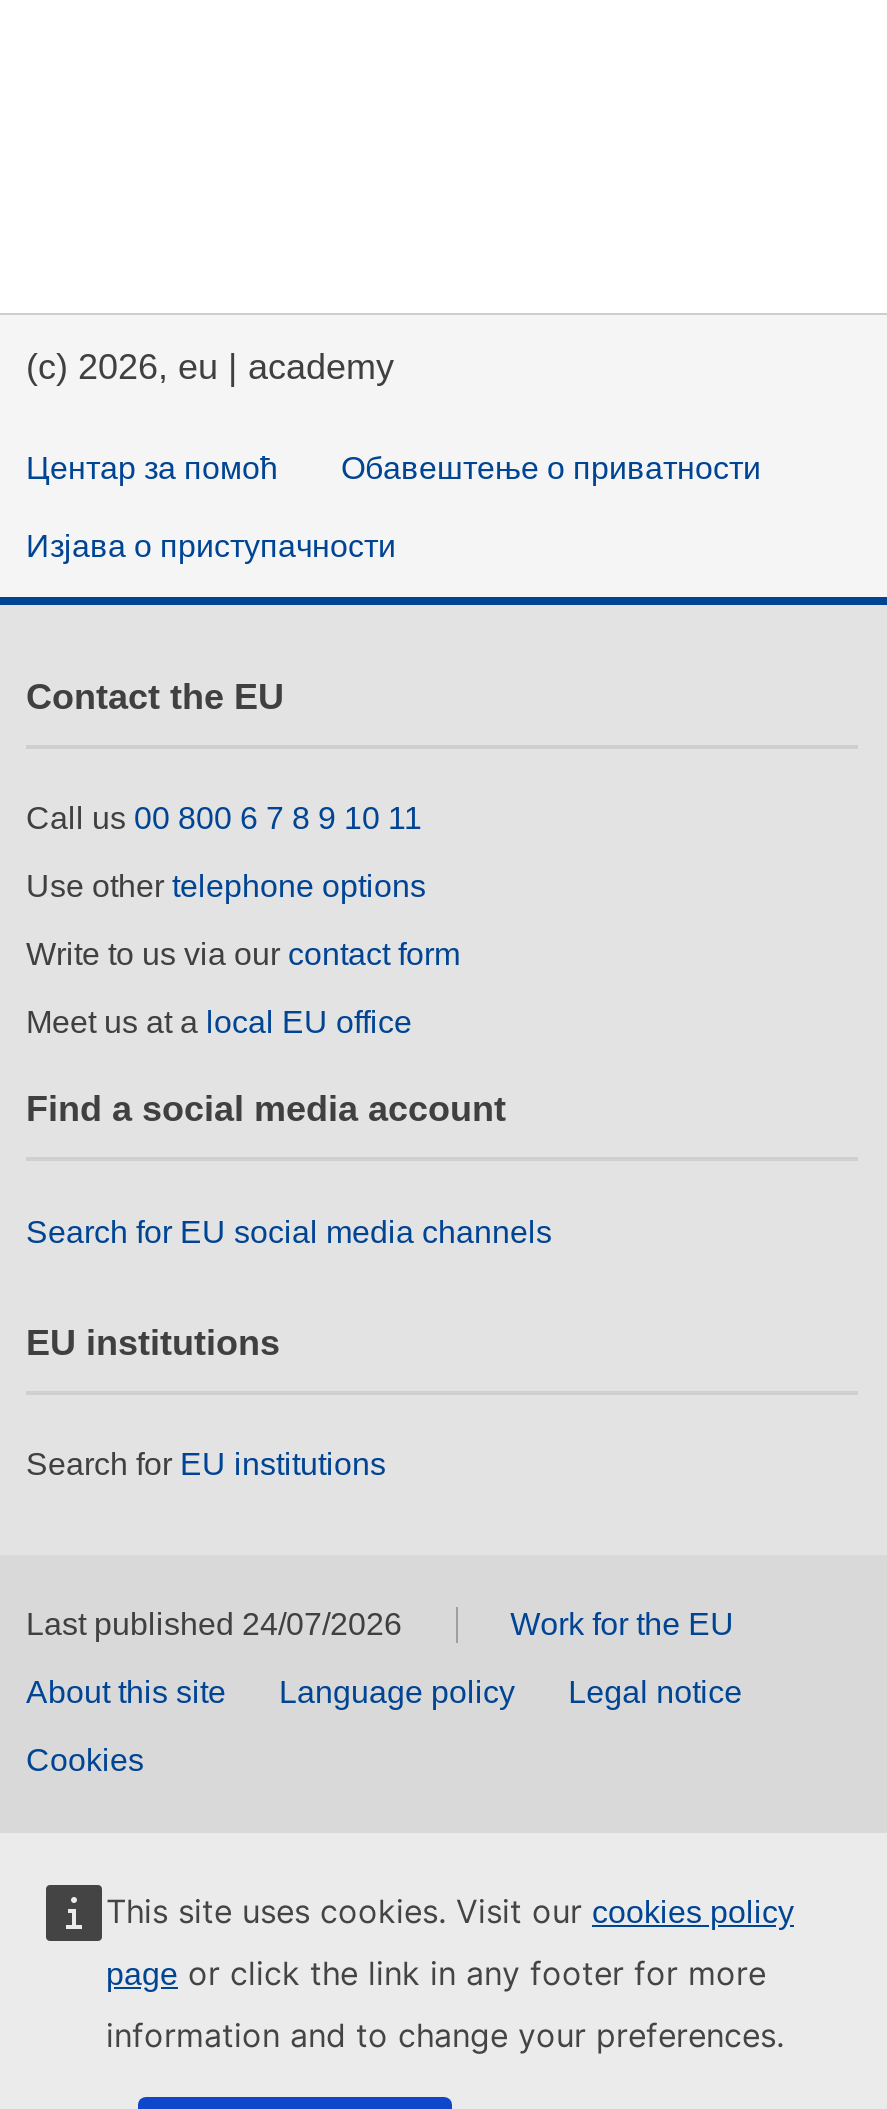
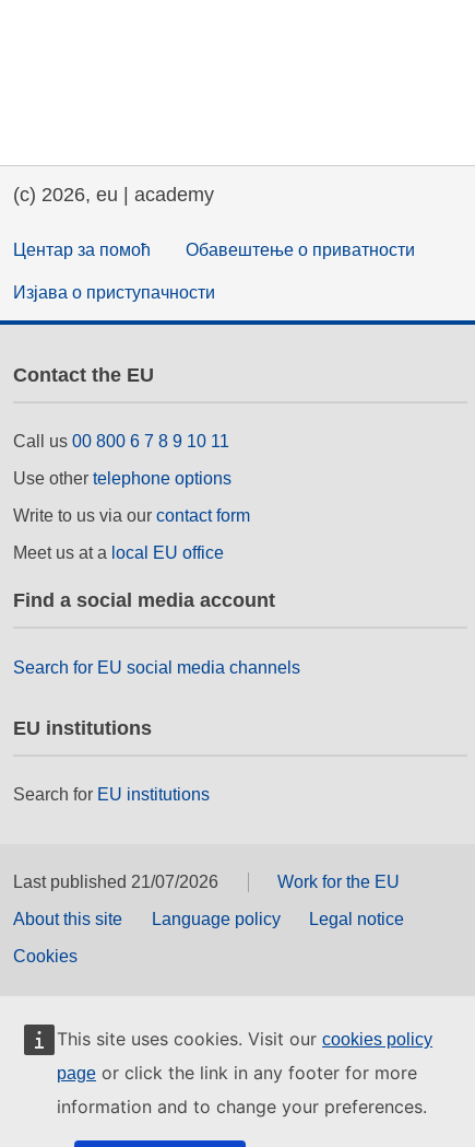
[26,1608,402,1642] Last published 24/07/2026 -> [13,873,218,892] Last published 21/07/2026

